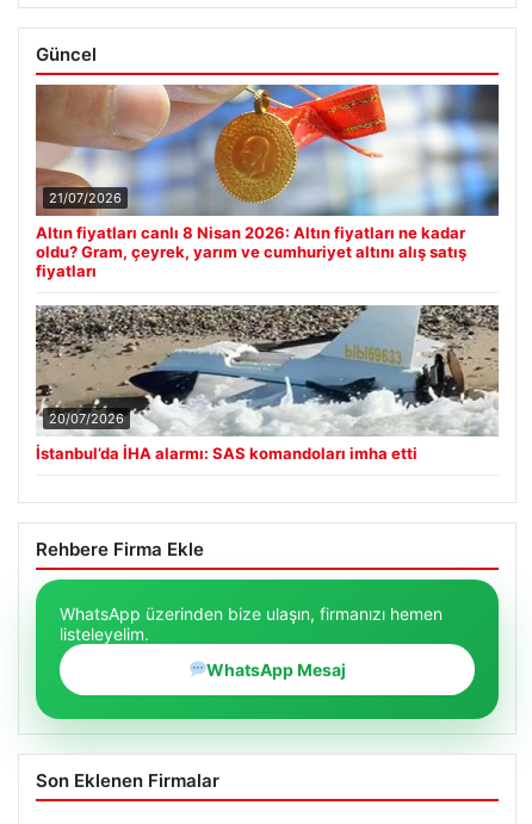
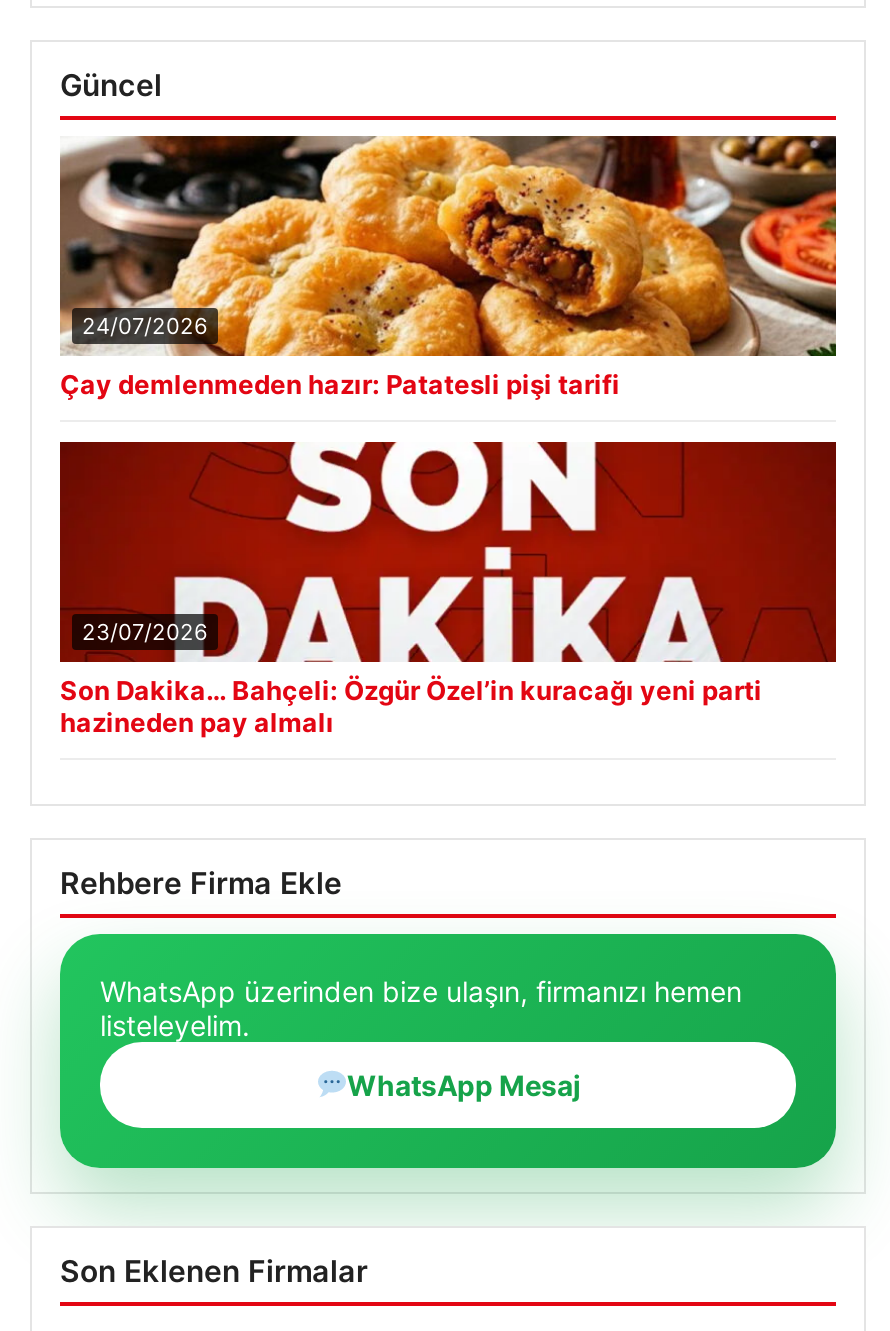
[35,83,500,217] [image] | 21/07/2026 -> [60,134,838,358] [image] | 24/07/2026
[36,223,466,280] Altın fiyatları canlı 8 Nisan 2026: Altın fiyatları ne kadar | oldu? Gram, çeyrek, yarım ve cumhuriyet altını alış satış | fiyatları -> [60,368,620,400] Çay demlenmeden hazır: Patatesli pişi tarifi
[35,286,500,438] [image] | 20/07/2026 -> [58,440,838,694] [image] | 23/07/2026
[36,444,417,463] İstanbul’da İHA alarmı: SAS komandoları imha etti -> [60,674,762,738] Son Dakika… Bahçeli: Özgür Özel’in kuracağı yeni parti | hazineden pay almalı

